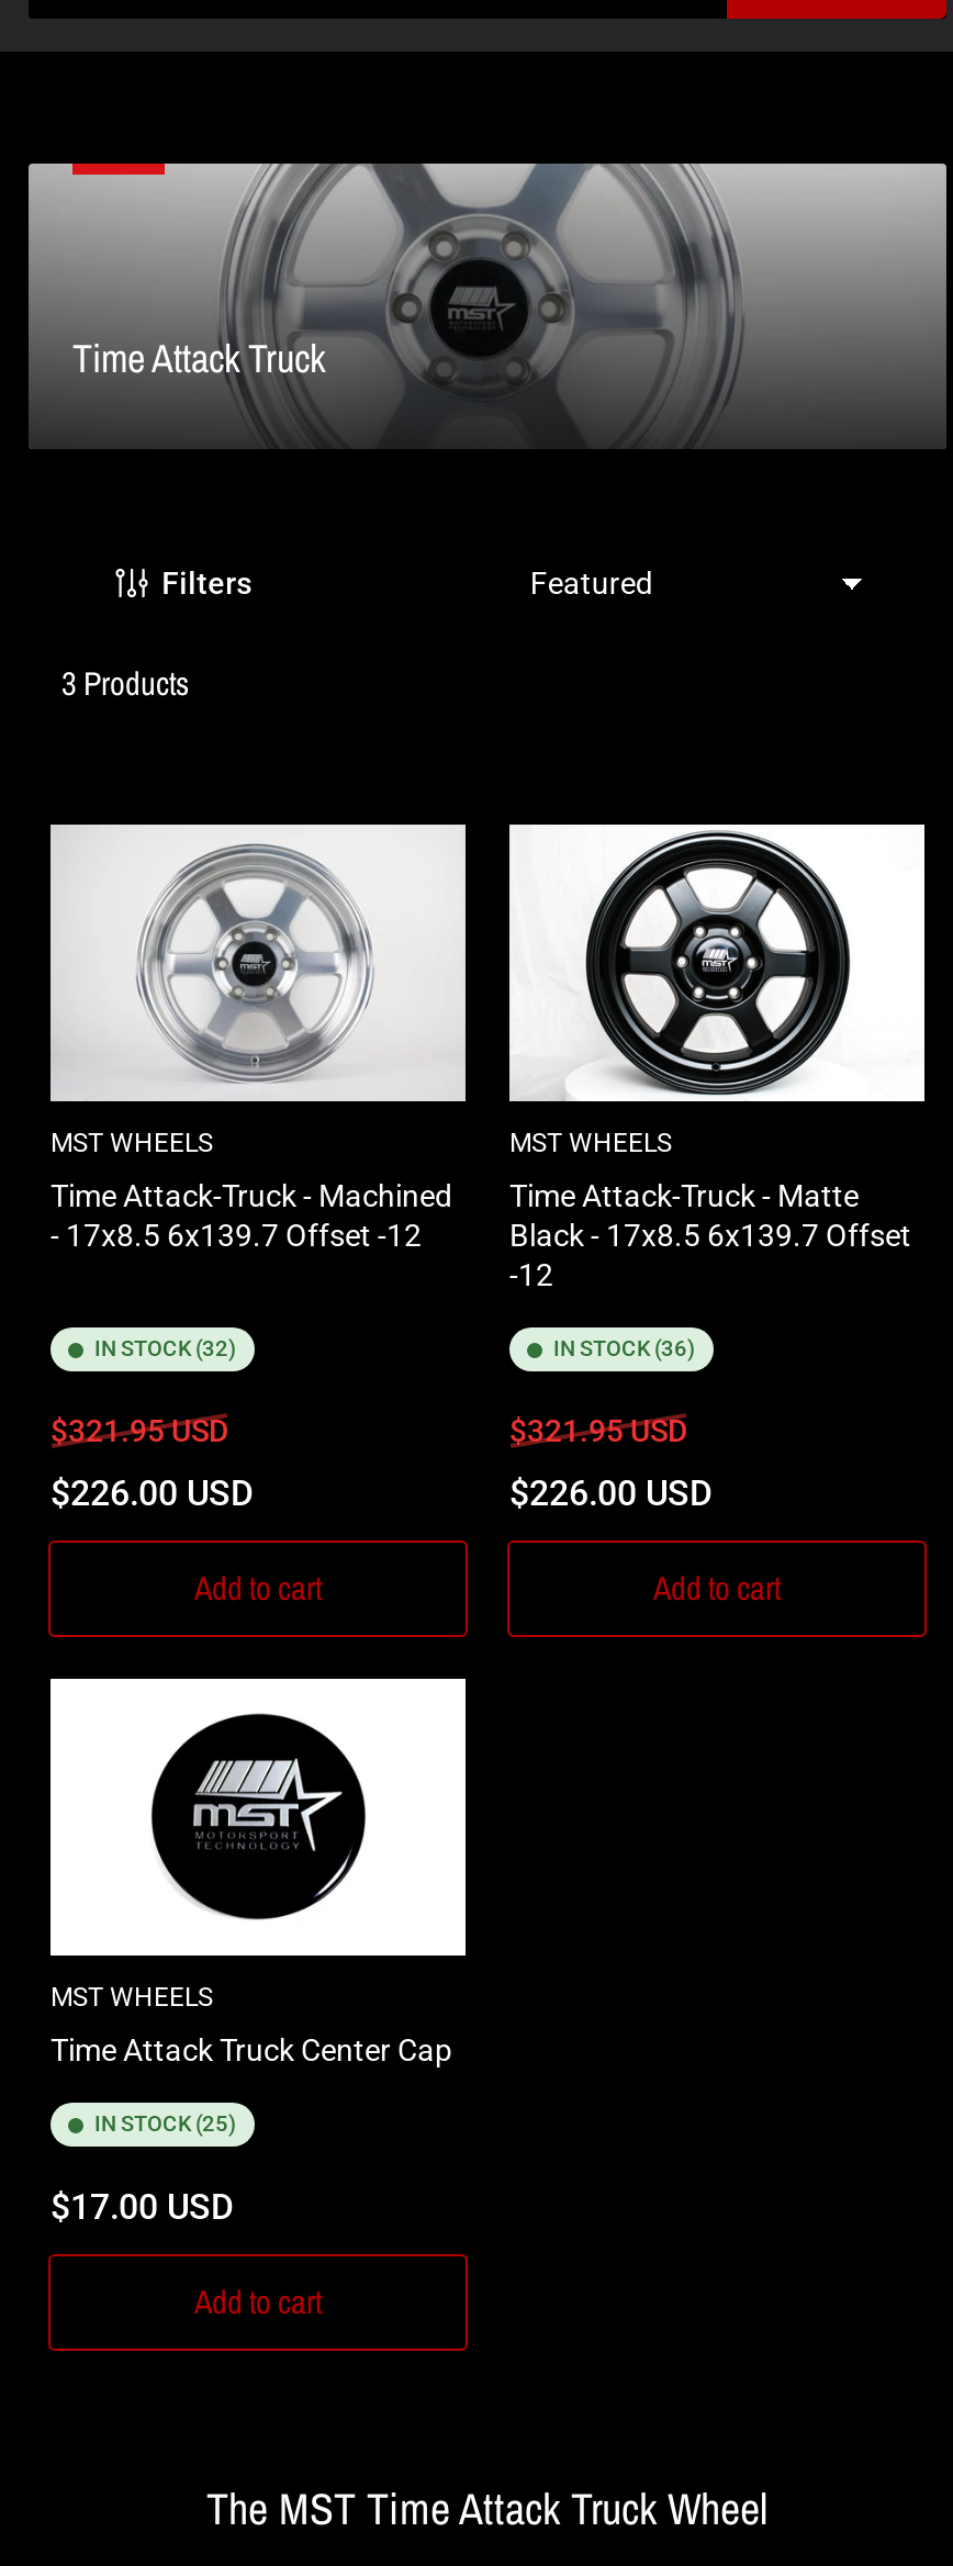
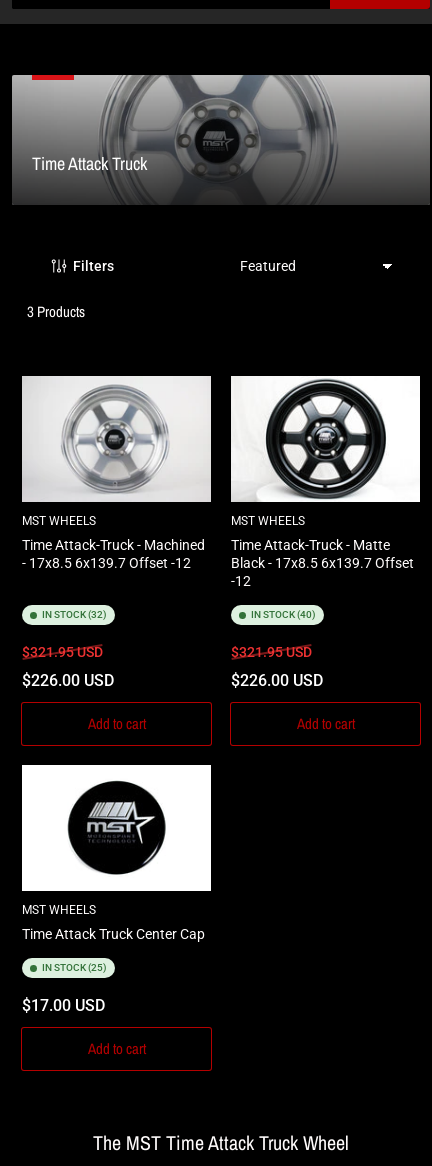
[553,1336,696,1360] IN STOCK (36) -> [251,609,316,620] IN STOCK (40)

